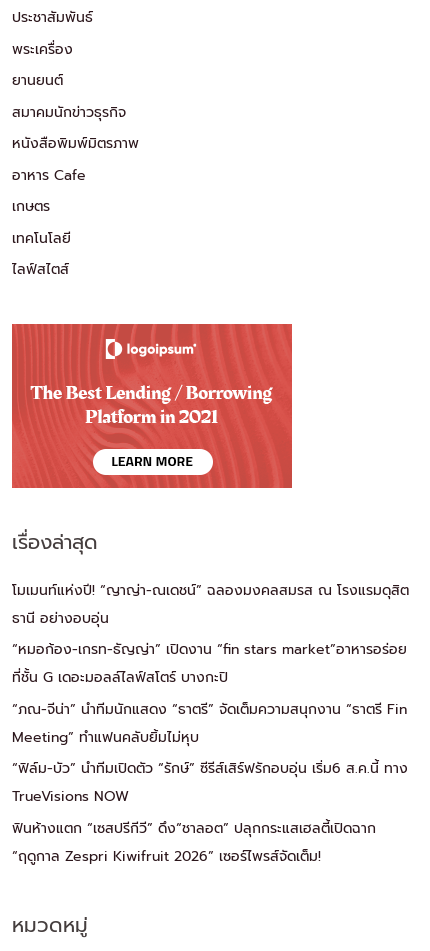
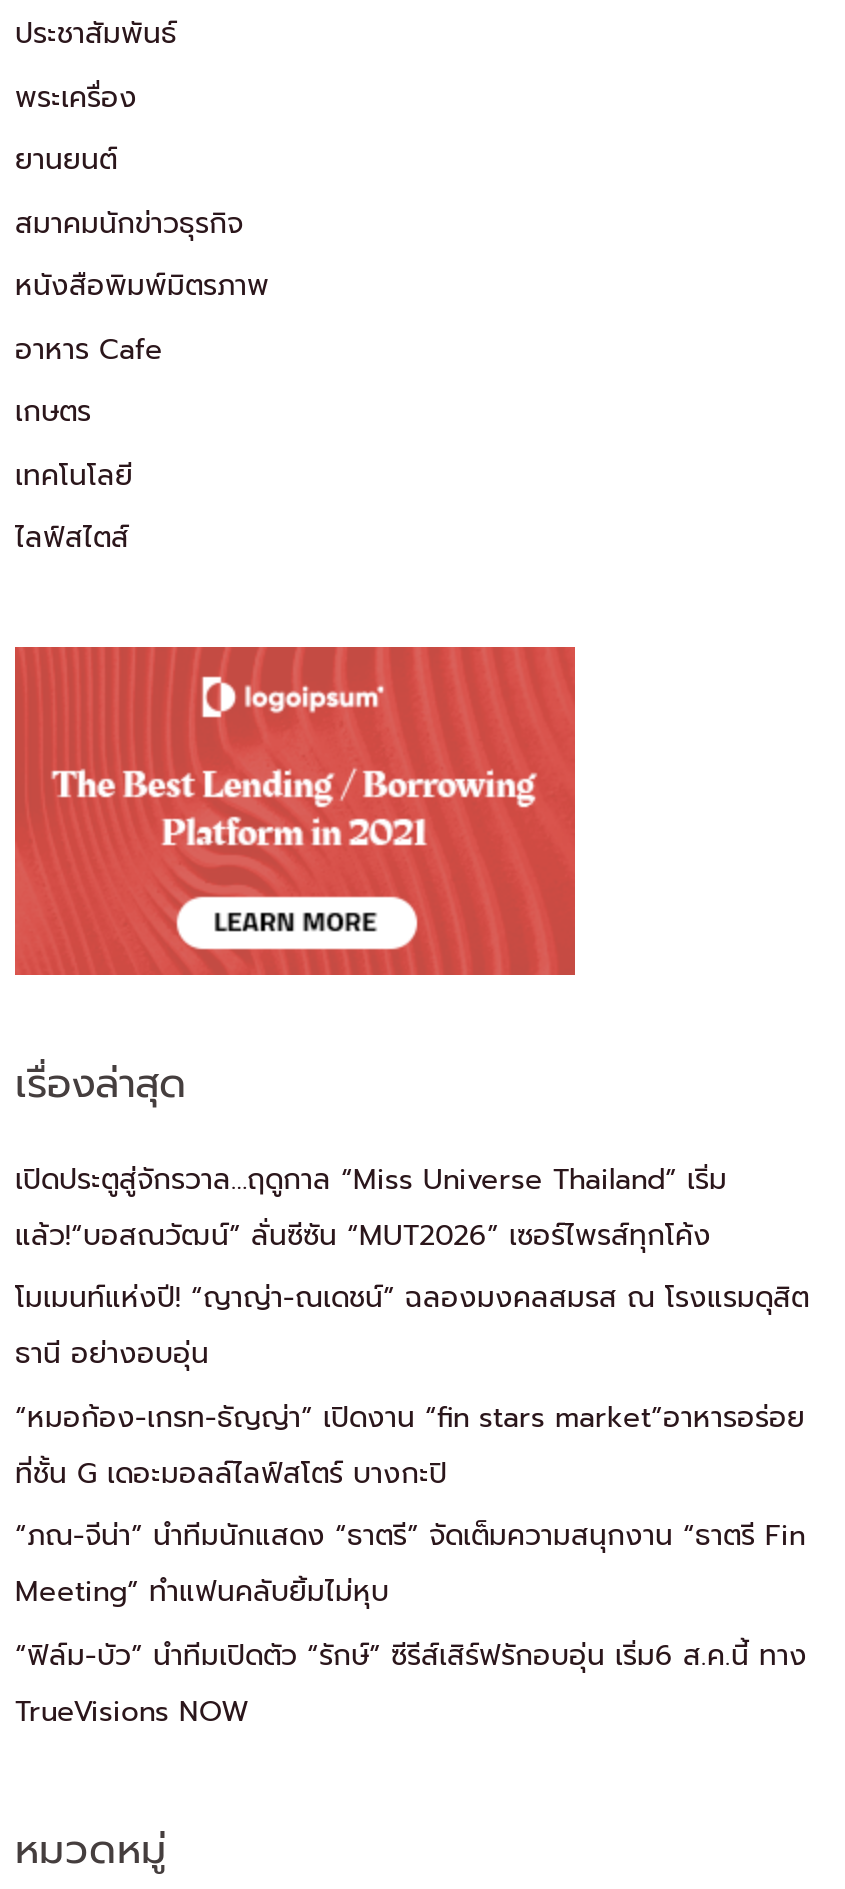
none -> [15,1158,727,1256] เปิดประตูสู่จักรวาล…ฤดูกาล “Miss Universe Thailand” เริ่ม | แล้ว!“บอสณวัฒน์” ลั่นซีซัน “MUT2026” เซอร์ไพรส์ทุกโค้ง
moved [12,580,409,807] -> [15,1277,809,1732]: โมเมนท์แห่งปี! “ญาญ่า-ณเดชน์” ฉลองมงคลสมรส ณ โรงแรมดุสิต | ธานี อย่างอบอุ่น | “หมอก้อง-เกรท-ธัญญ่า” เปิดงาน “fin stars market”อาหารอร่อย | ที่ชั้น G เดอะมอลล์ไลฟ์สโตร์ บางกะปิ | “ภณ-จีน่า” นำทีมนักแสดง “ธาตรี” จัดเต็มความสนุกงาน “ธาตรี Fin | Meeting” ทำแฟนคลับยิ้มไม่หุบ | “ฟิล์ม-บัว” นำทีมเปิดตัว “รักษ์” ซีรีส์เสิร์ฟรักอบอุ่น เริ่ม6 ส.ค.นี้ ทาง | TrueVisions NOW
[12,818,376,867] ฟินห้างแตก “เซสปรีกีวี” ดึง“ชาลอต” ปลุกกระแสเฮลตี้เปิดฉาก | “ฤดูกาล Zespri Kiwifruit 2026” เซอร์ไพรส์จัดเต็ม! -> none

